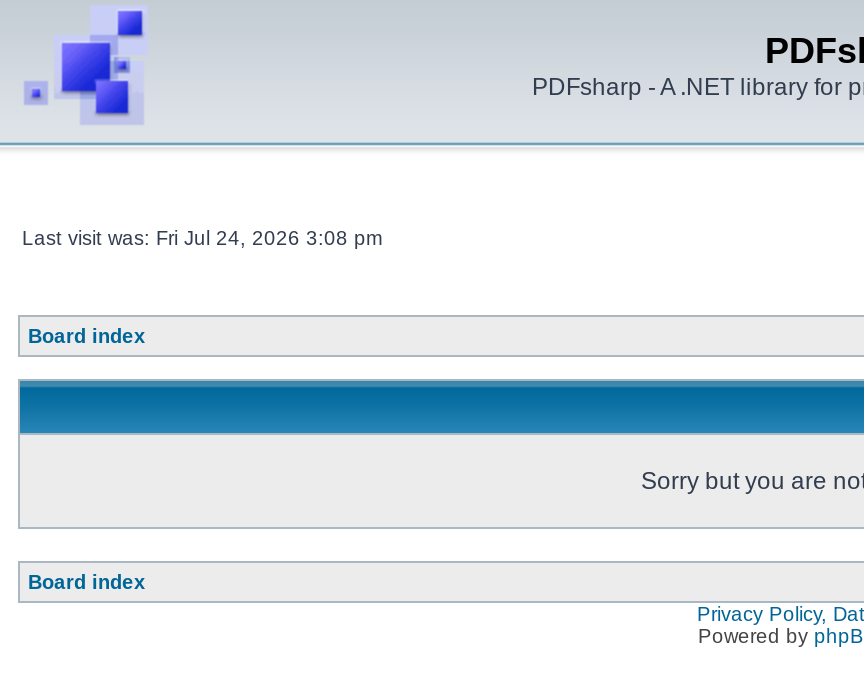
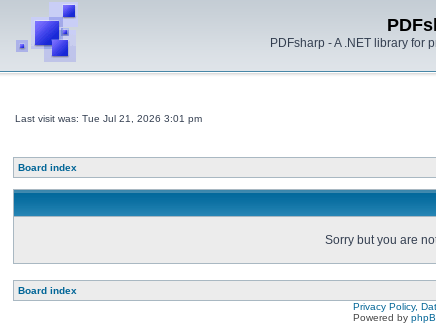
[22,227,382,249] Last visit was: Fri Jul 24, 2026 3:08 pm -> [15,113,202,124] Last visit was: Tue Jul 21, 2026 3:01 pm

